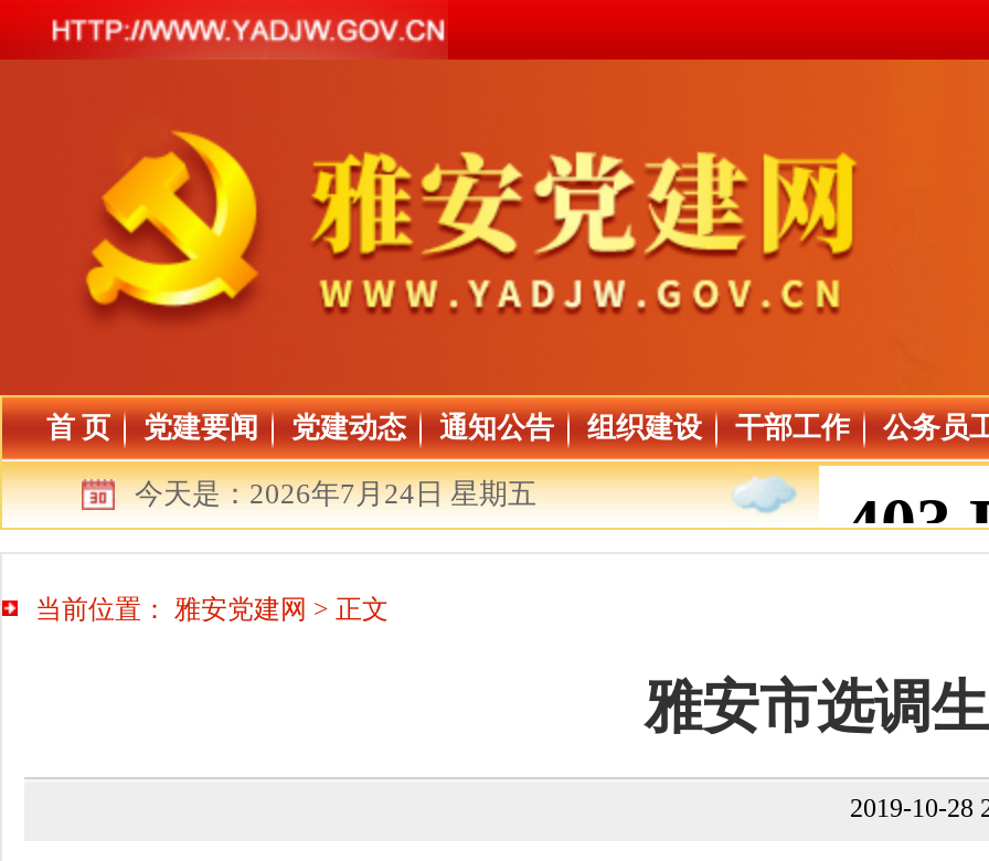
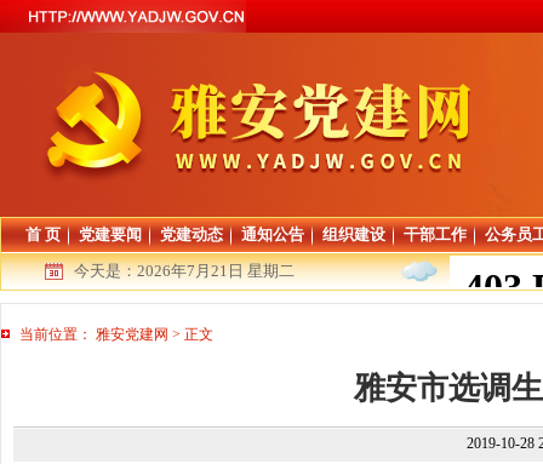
[135,477,536,510] 今天是：2026年7月24日 星期五 -> [74,262,295,280] 今天是：2026年7月21日 星期二

